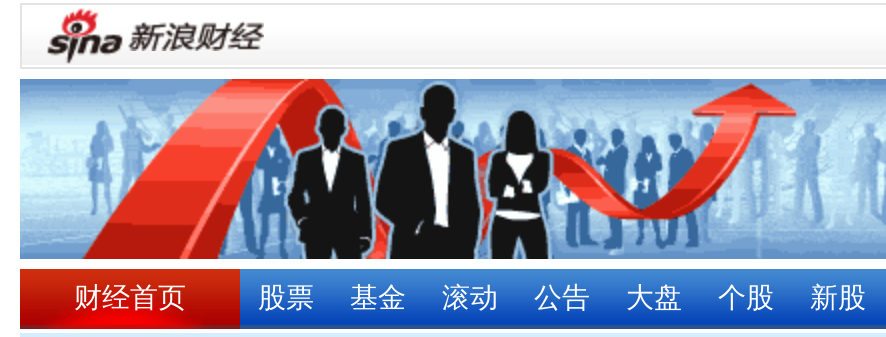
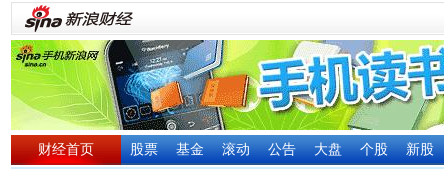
[18,77,880,261] [image] -> [10,39,441,131] [image]

